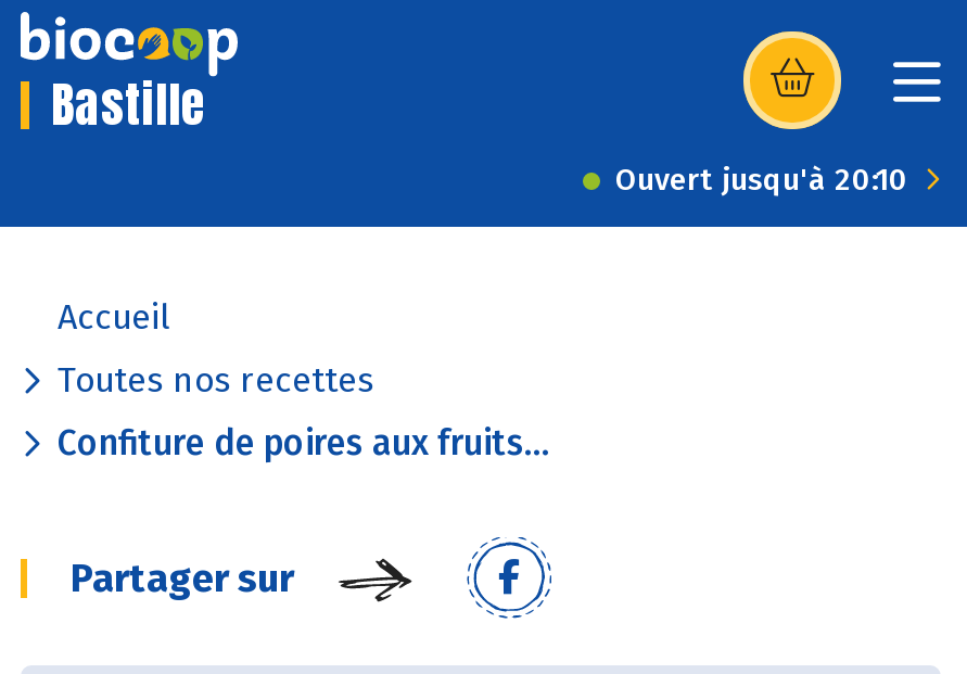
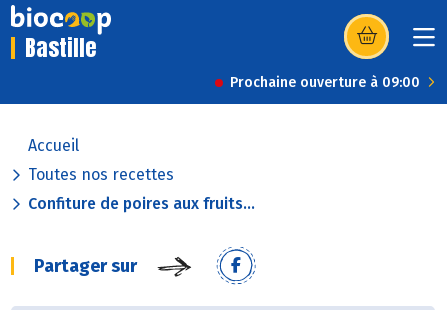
[615,162,908,199] Ouvert jusqu'à 20:10 -> [230,74,420,91] Prochaine ouverture à 09:00

